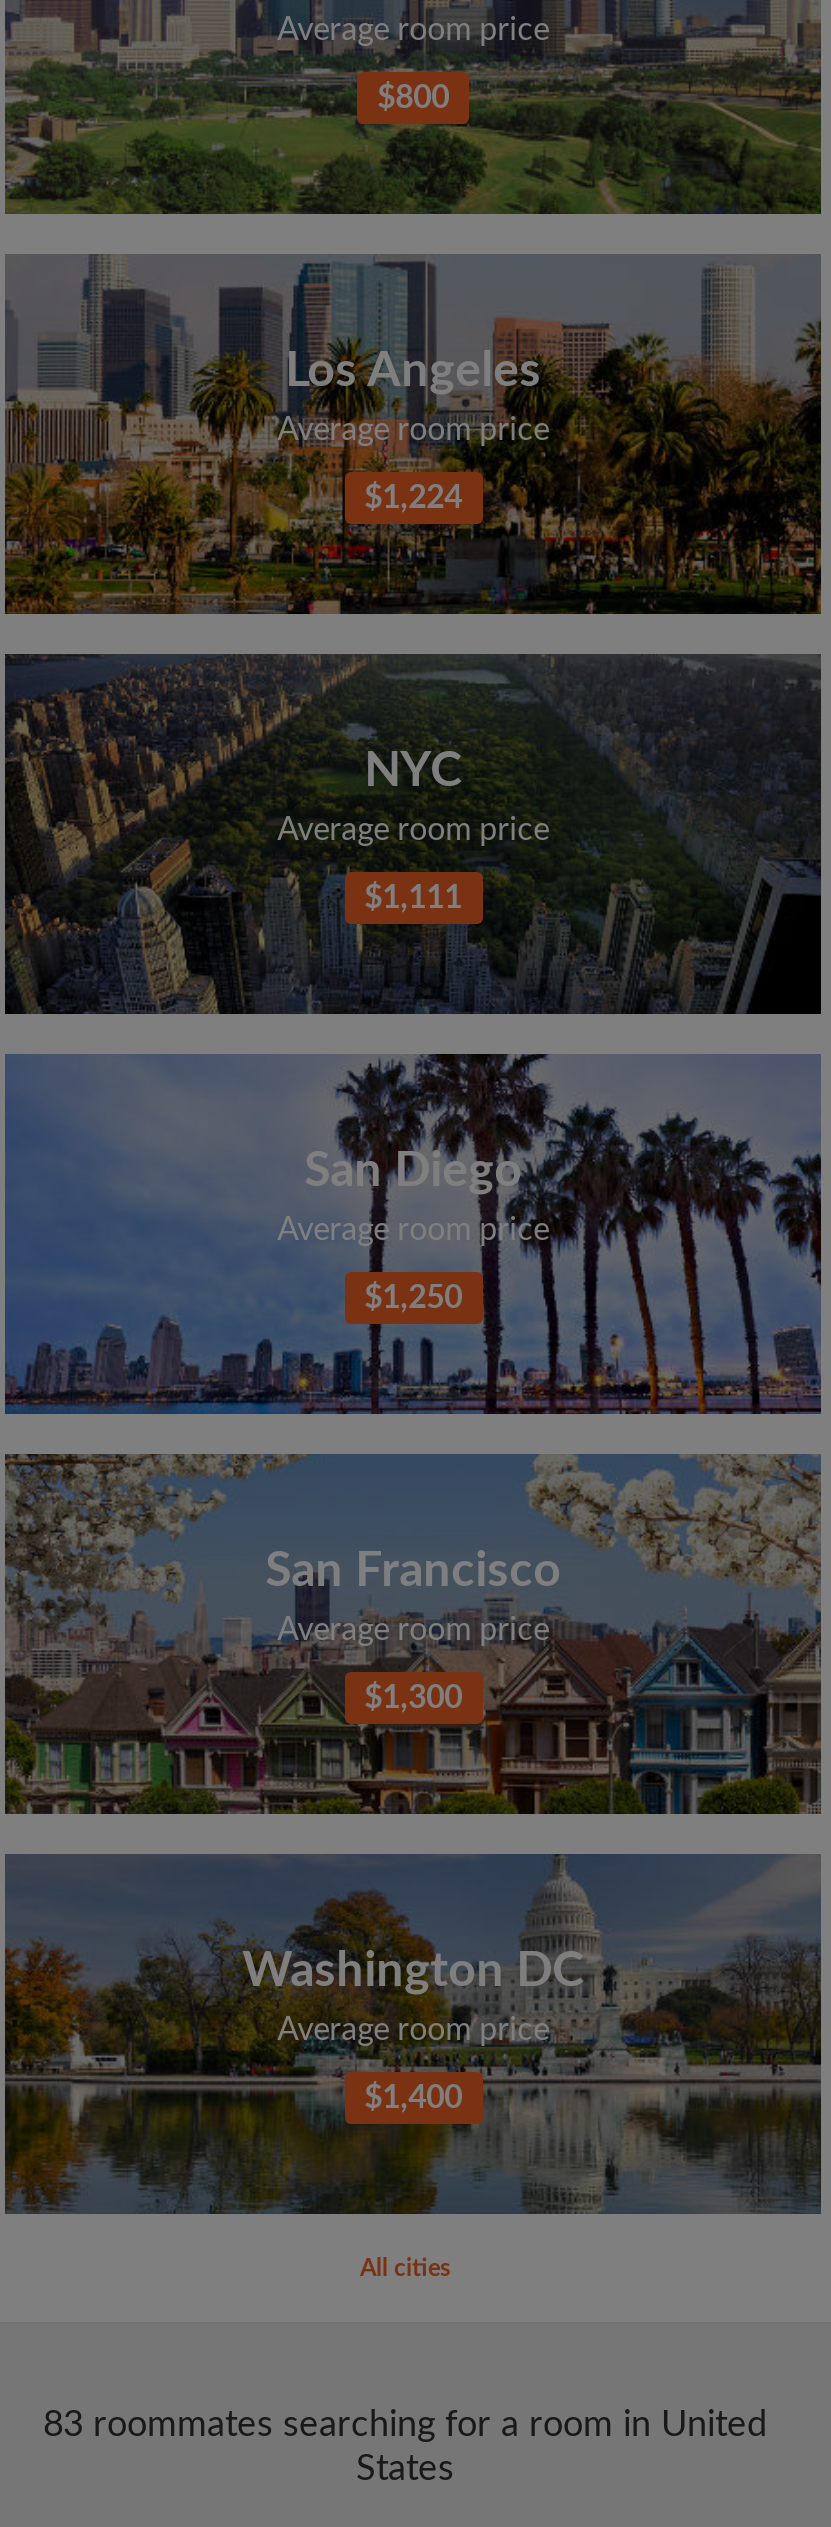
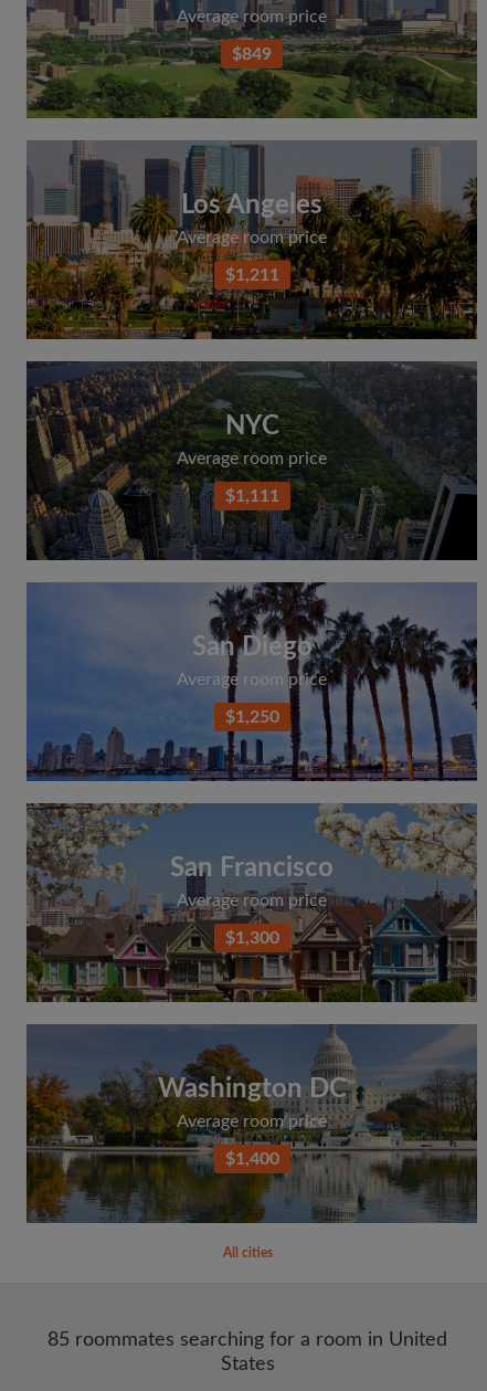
[377,83,449,115] $800 -> [232,46,272,63] $849
[364,483,462,515] $1,224 -> [225,267,279,284] $1,211
[43,2409,767,2445] 83 roommates searching for a room in United -> [47,1331,447,1350] 85 roommates searching for a room in United

